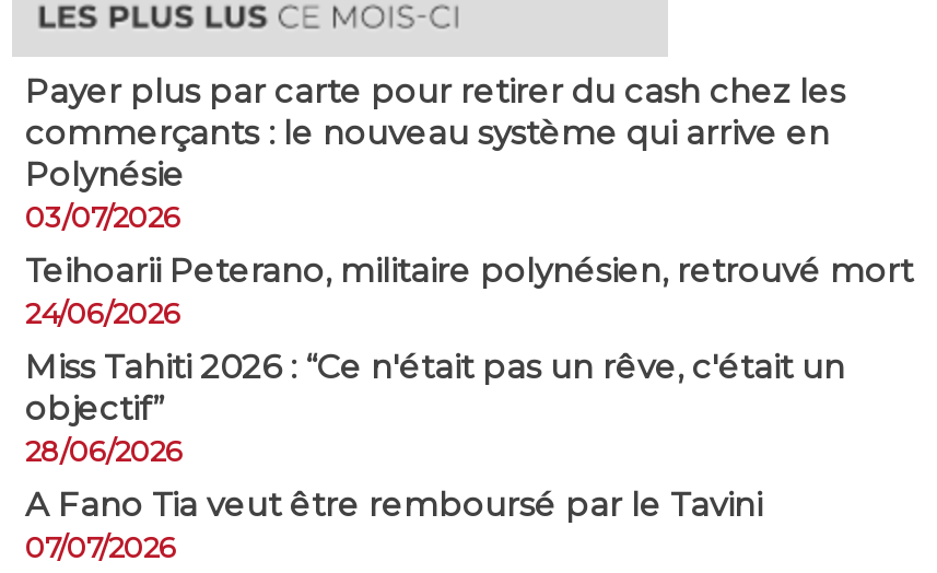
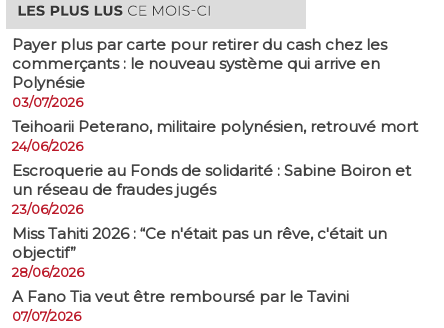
none -> [12,161,411,217] Escroquerie au Fonds de solidarité : Sabine Boiron et | un réseau de fraudes jugés | 23/06/2026

